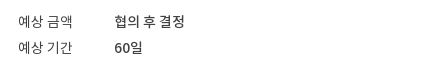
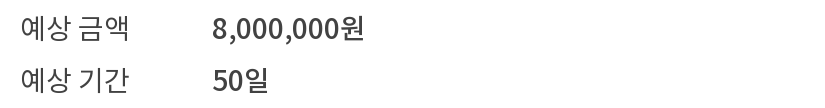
[114,13,185,31] 협의 후 결정 -> [212,11,366,47] 8,000,000원
[114,39,143,57] 60일 -> [212,63,270,99] 50일

